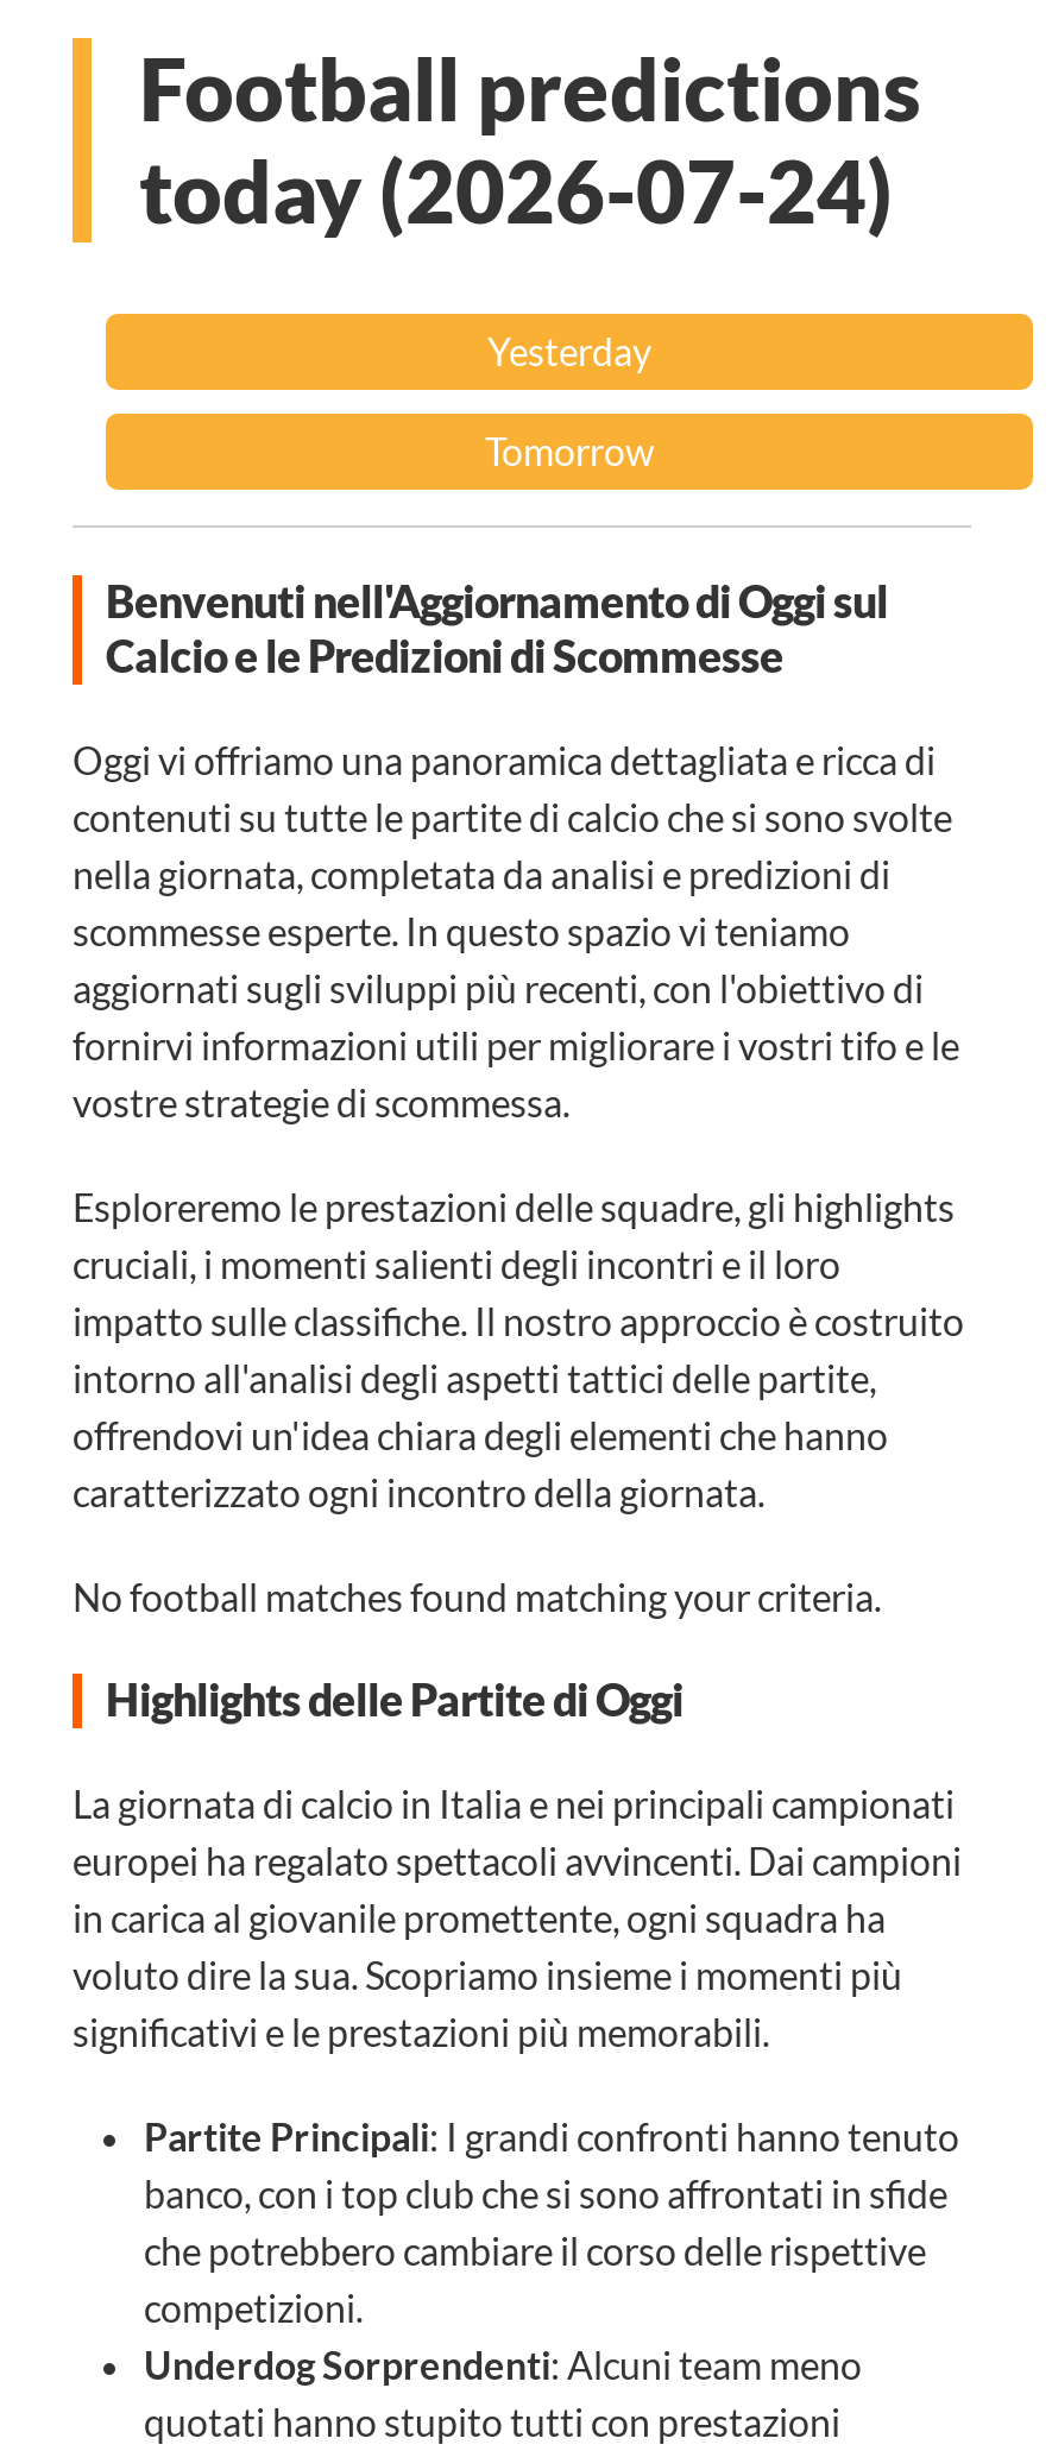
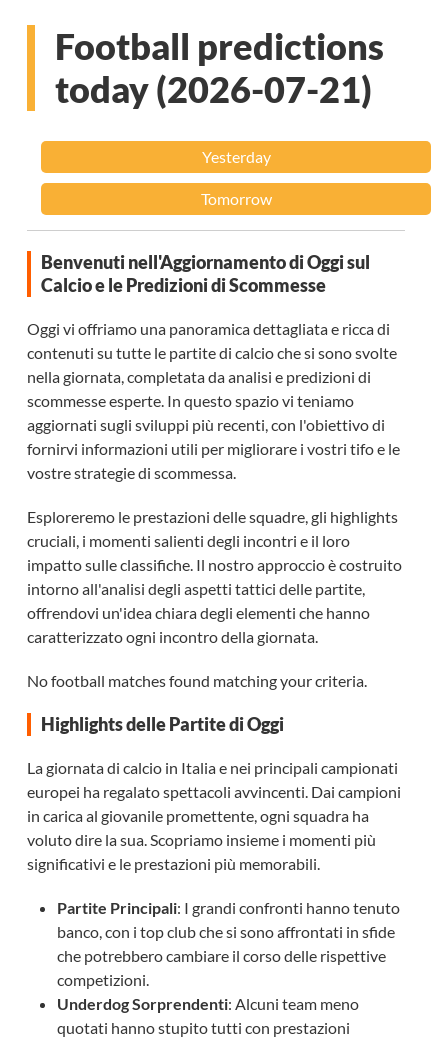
[139,138,893,242] today (2026-07-24) -> [55,67,372,111] today (2026-07-21)

